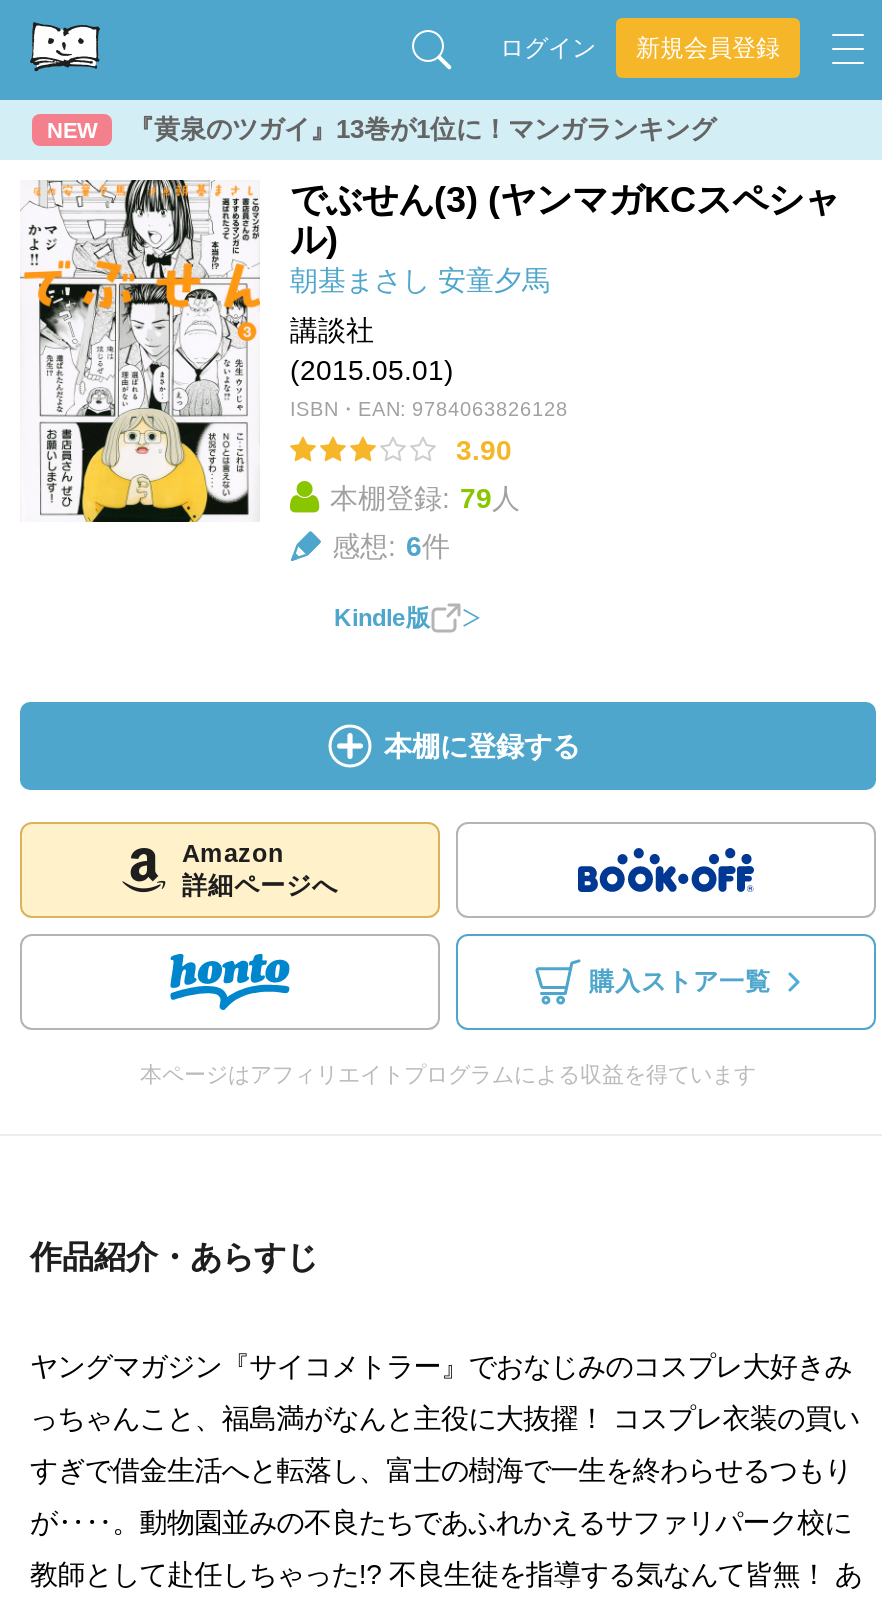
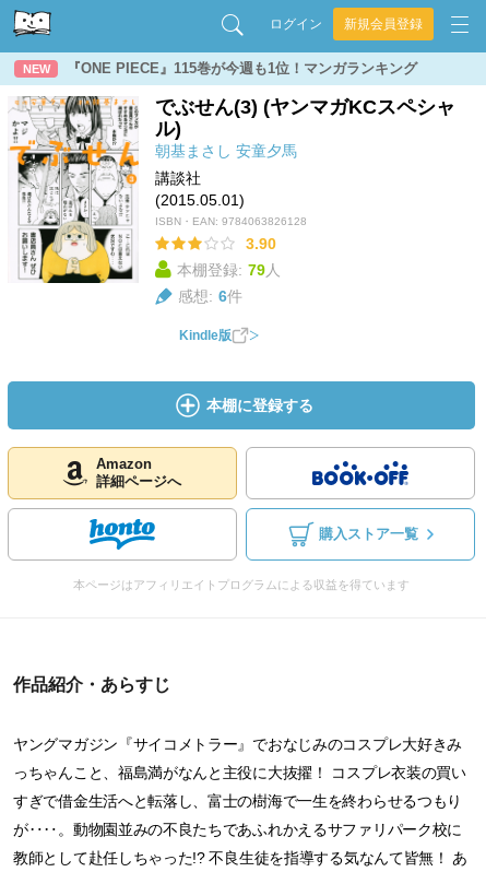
[128,114,716,144] 『黄泉のツガイ』13巻が1位に！マンガランキング -> [67,60,417,76] 『ONE PIECE』115巻が今週も1位！マンガランキング

